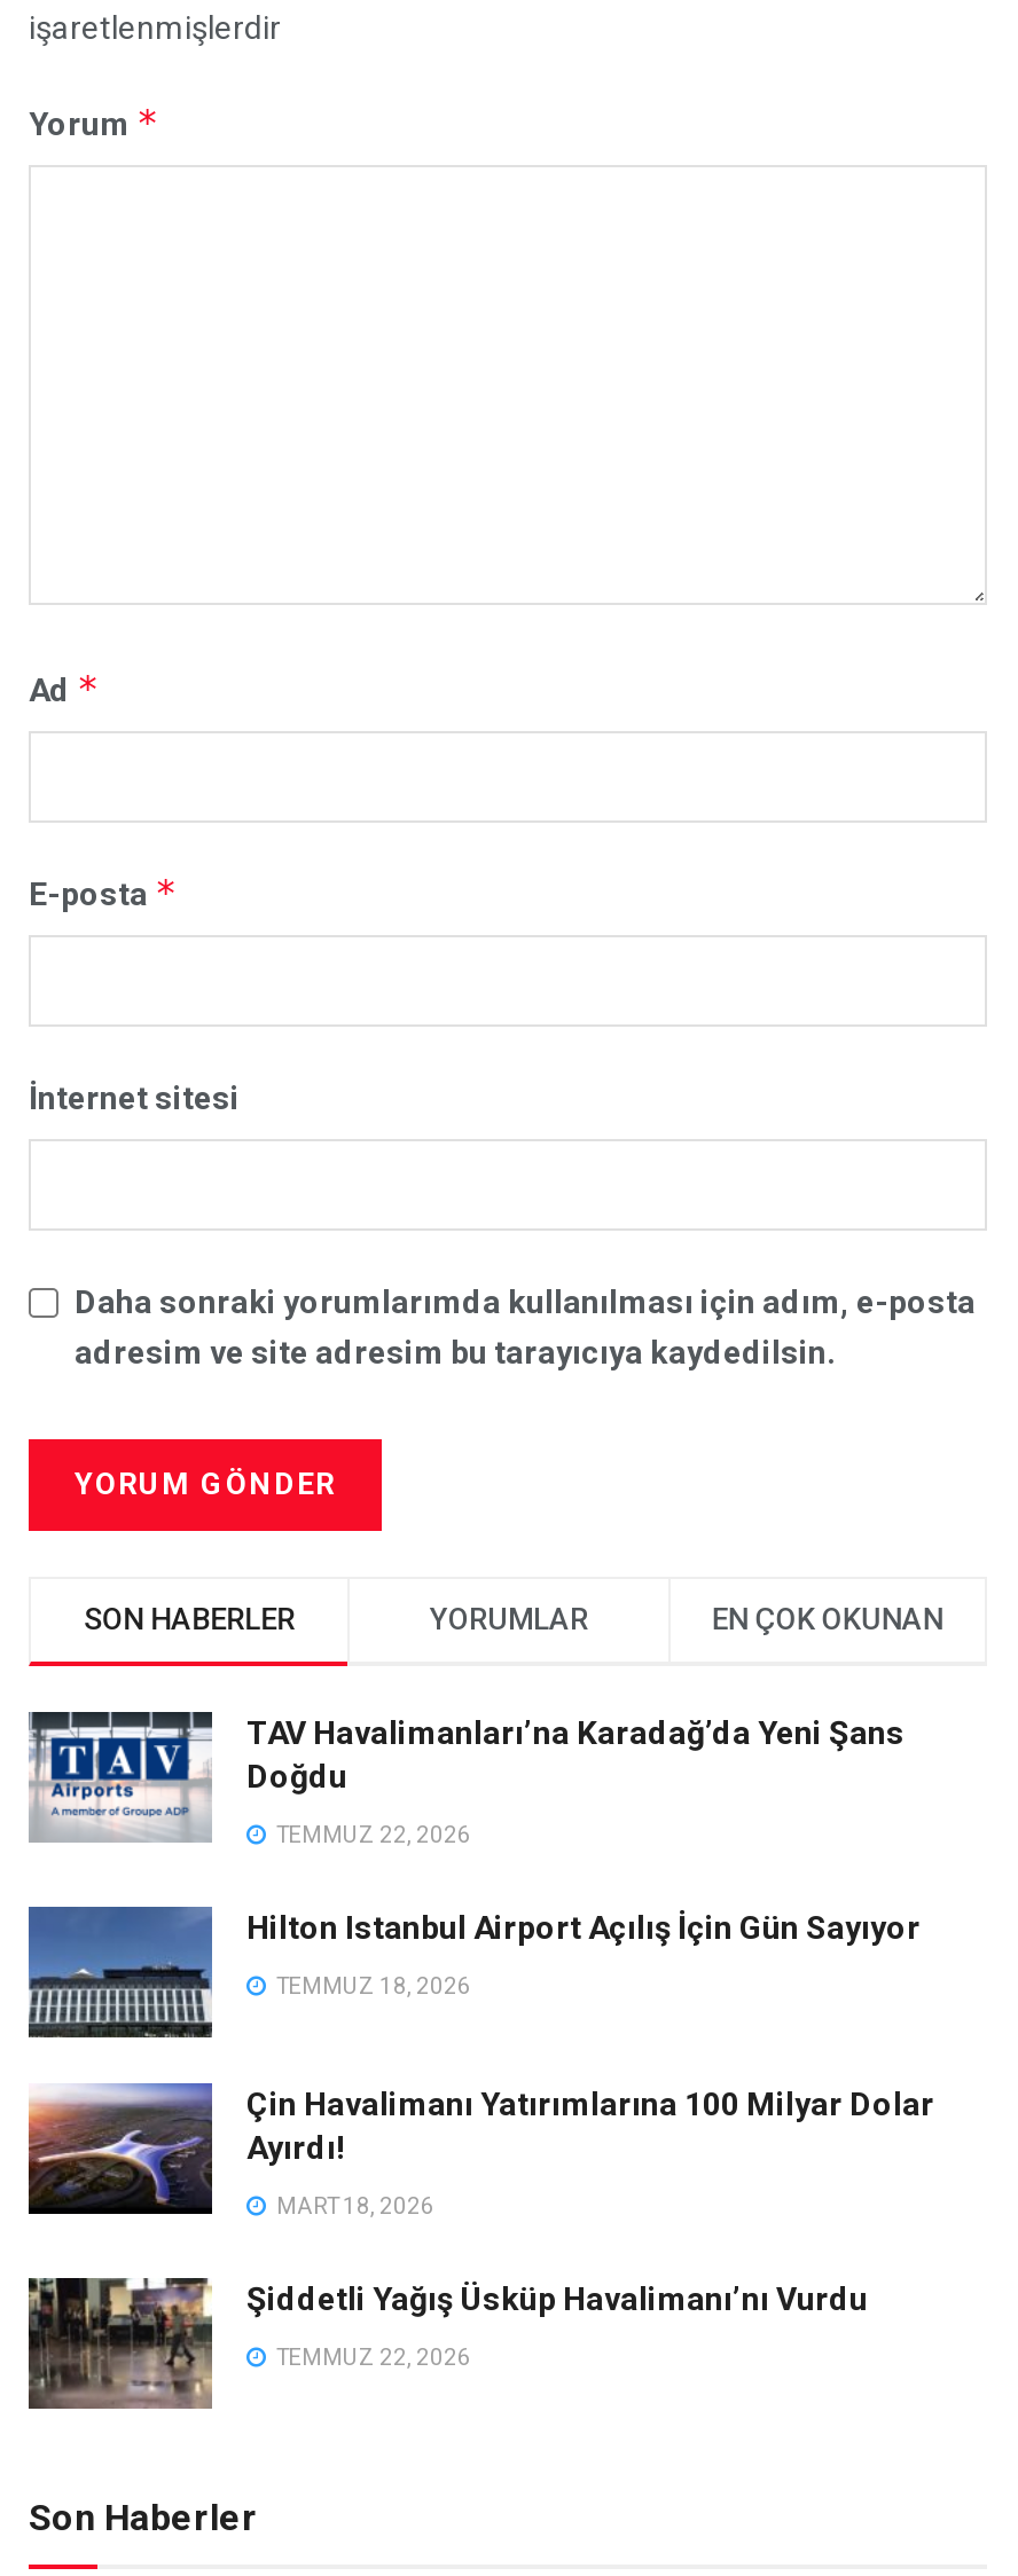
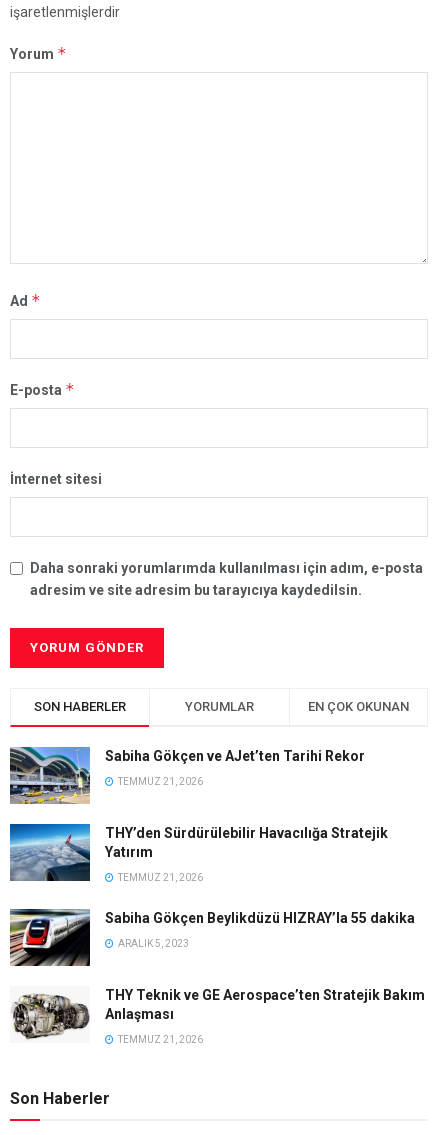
[29,1710,905,1843] [image] | TAV Havalimanları’na Karadağ’da Yeni Şans | Doğdu -> [9,746,365,805] [image] | Sabiha Gökçen ve AJet’ten Tarihi Rekor
[272,1822,471,1847] TEMMUZ 22, 2026 -> [116,776,203,787] TEMMUZ 21, 2026
[26,1888,921,2040] [image] | Hilton Istanbul Airport Açılış İçin Gün Sayıyor -> [9,823,388,889] [image] | THY’den Sürdürülebilir Havacılığa Stratejik | Yatırım
[272,1973,471,1998] TEMMUZ 18, 2026 -> [116,872,203,883] TEMMUZ 21, 2026
[26,2083,934,2216] [image] | Çin Havalimanı Yatırımlarına 100 Milyar Dolar | Ayırdı! -> [9,908,415,967] [image] | Sabiha Gökçen Beylikdüzü HIZRAY’la 55 dakika
[272,2193,434,2218] MART 18, 2026 -> [116,938,189,949] ARALIK 5, 2023
[26,2276,868,2411] [image] | Şiddetli Yağış Üsküp Havalimanı’nı Vurdu -> [10,987,425,1051] [image] | THY Teknik ve GE Aerospace’ten Stratejik Bakım | Anlaşması
[272,2345,471,2370] TEMMUZ 22, 2026 -> [116,1034,203,1045] TEMMUZ 21, 2026

